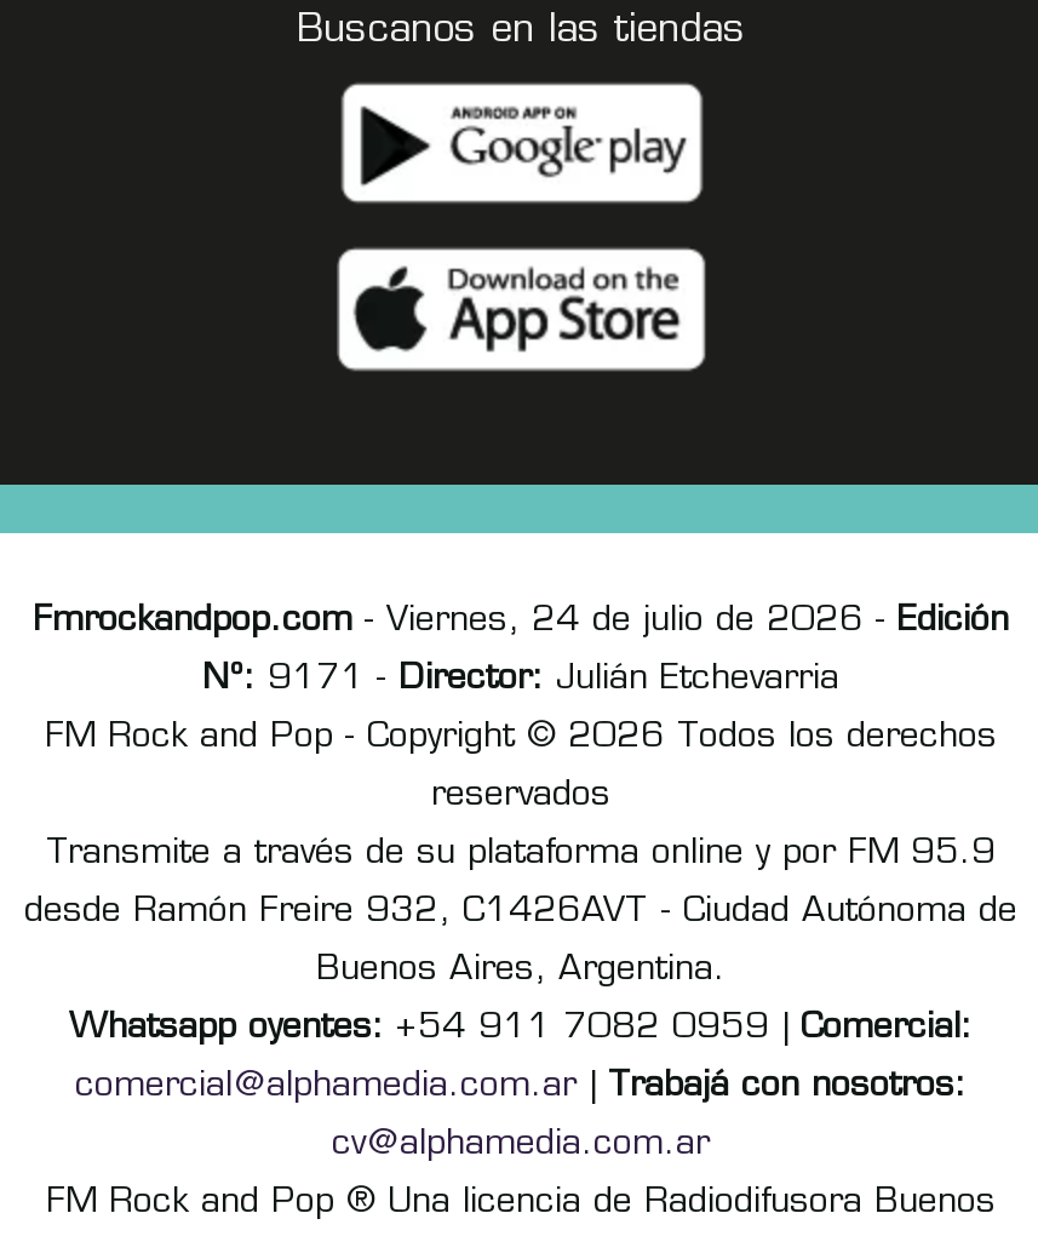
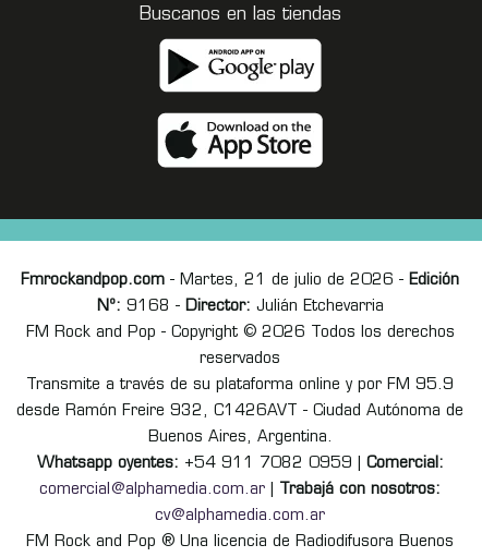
[33,603,1009,640] Fmrockandpop.com - Viernes, 24 de julio de 2026 - Edición -> [21,272,459,289] Fmrockandpop.com - Martes, 21 de julio de 2026 - Edición
[202,661,839,698] Nº: 9171 - Director: Julián Etchevarria -> [97,299,383,315] Nº: 9168 - Director: Julián Etchevarria

